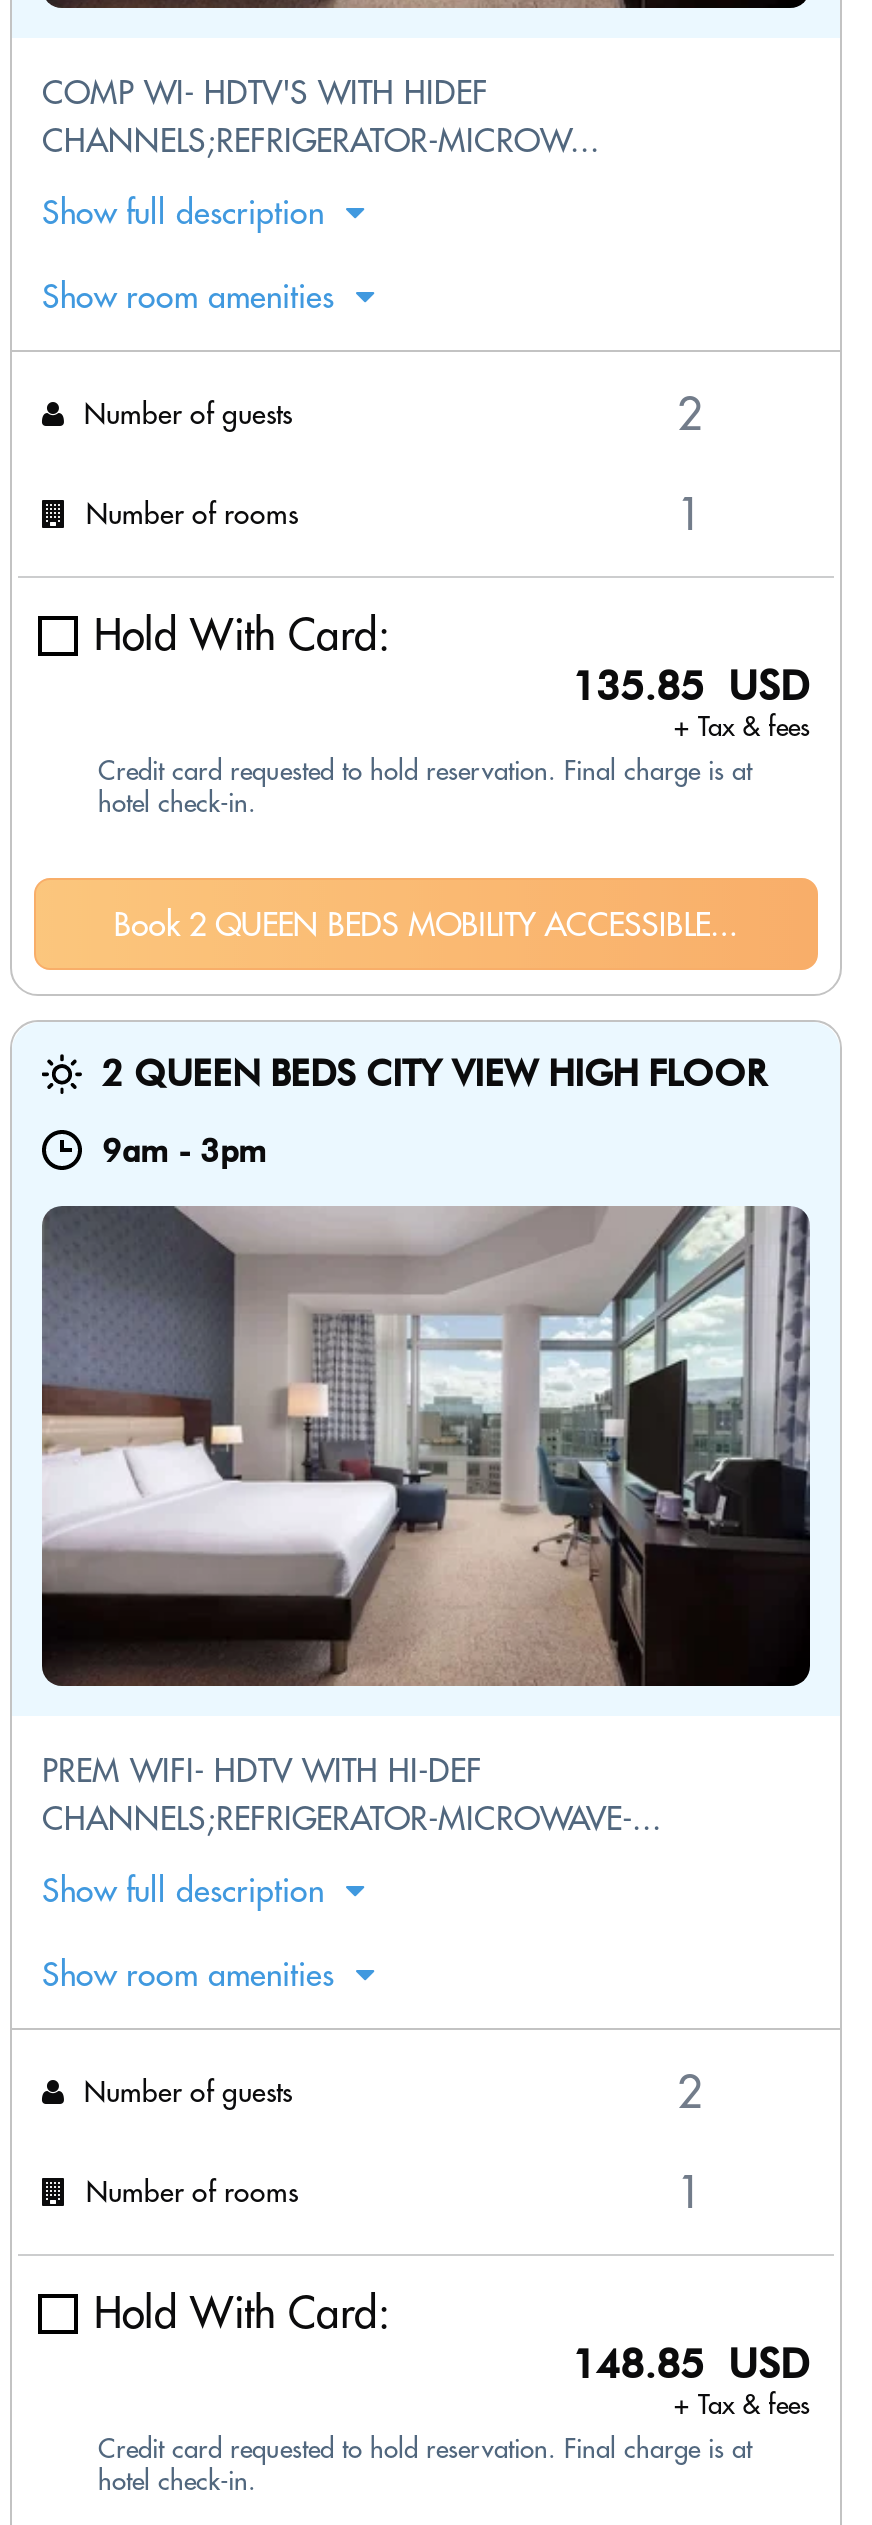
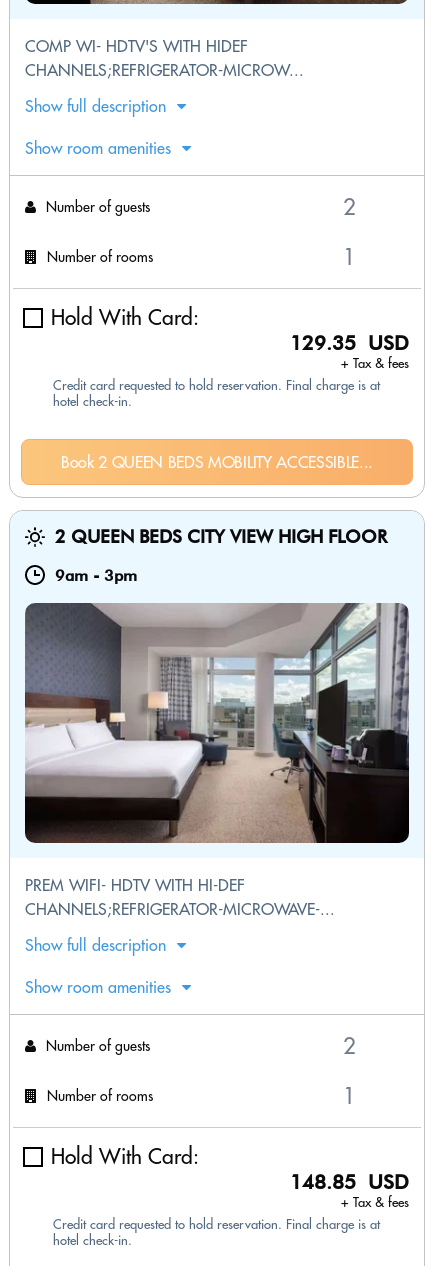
[572,662,810,710] 135.85 USD -> [290,331,409,355] 129.35 USD

